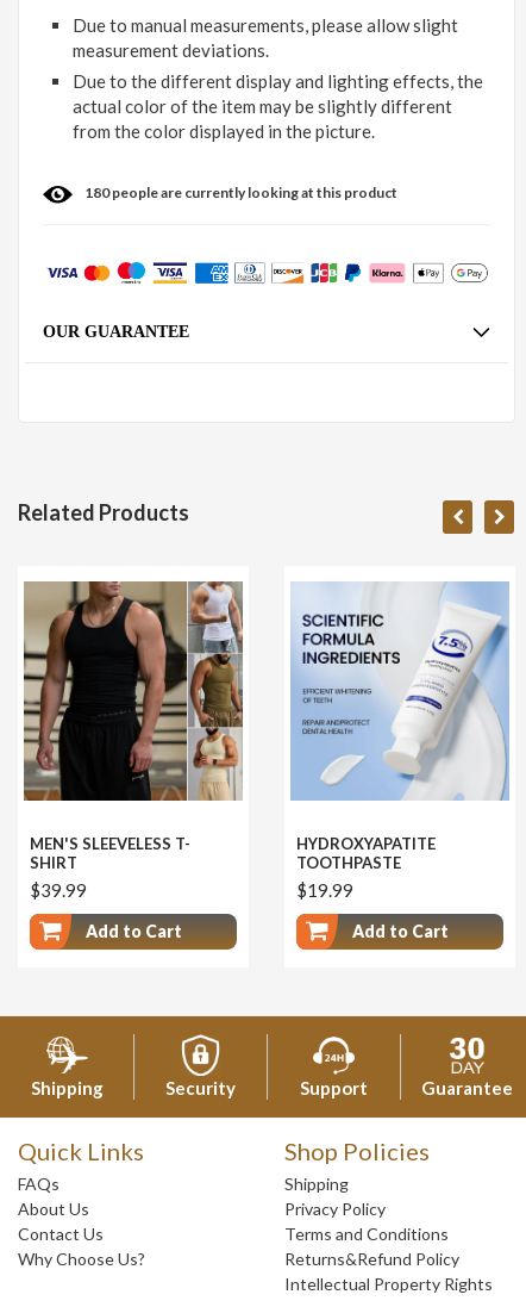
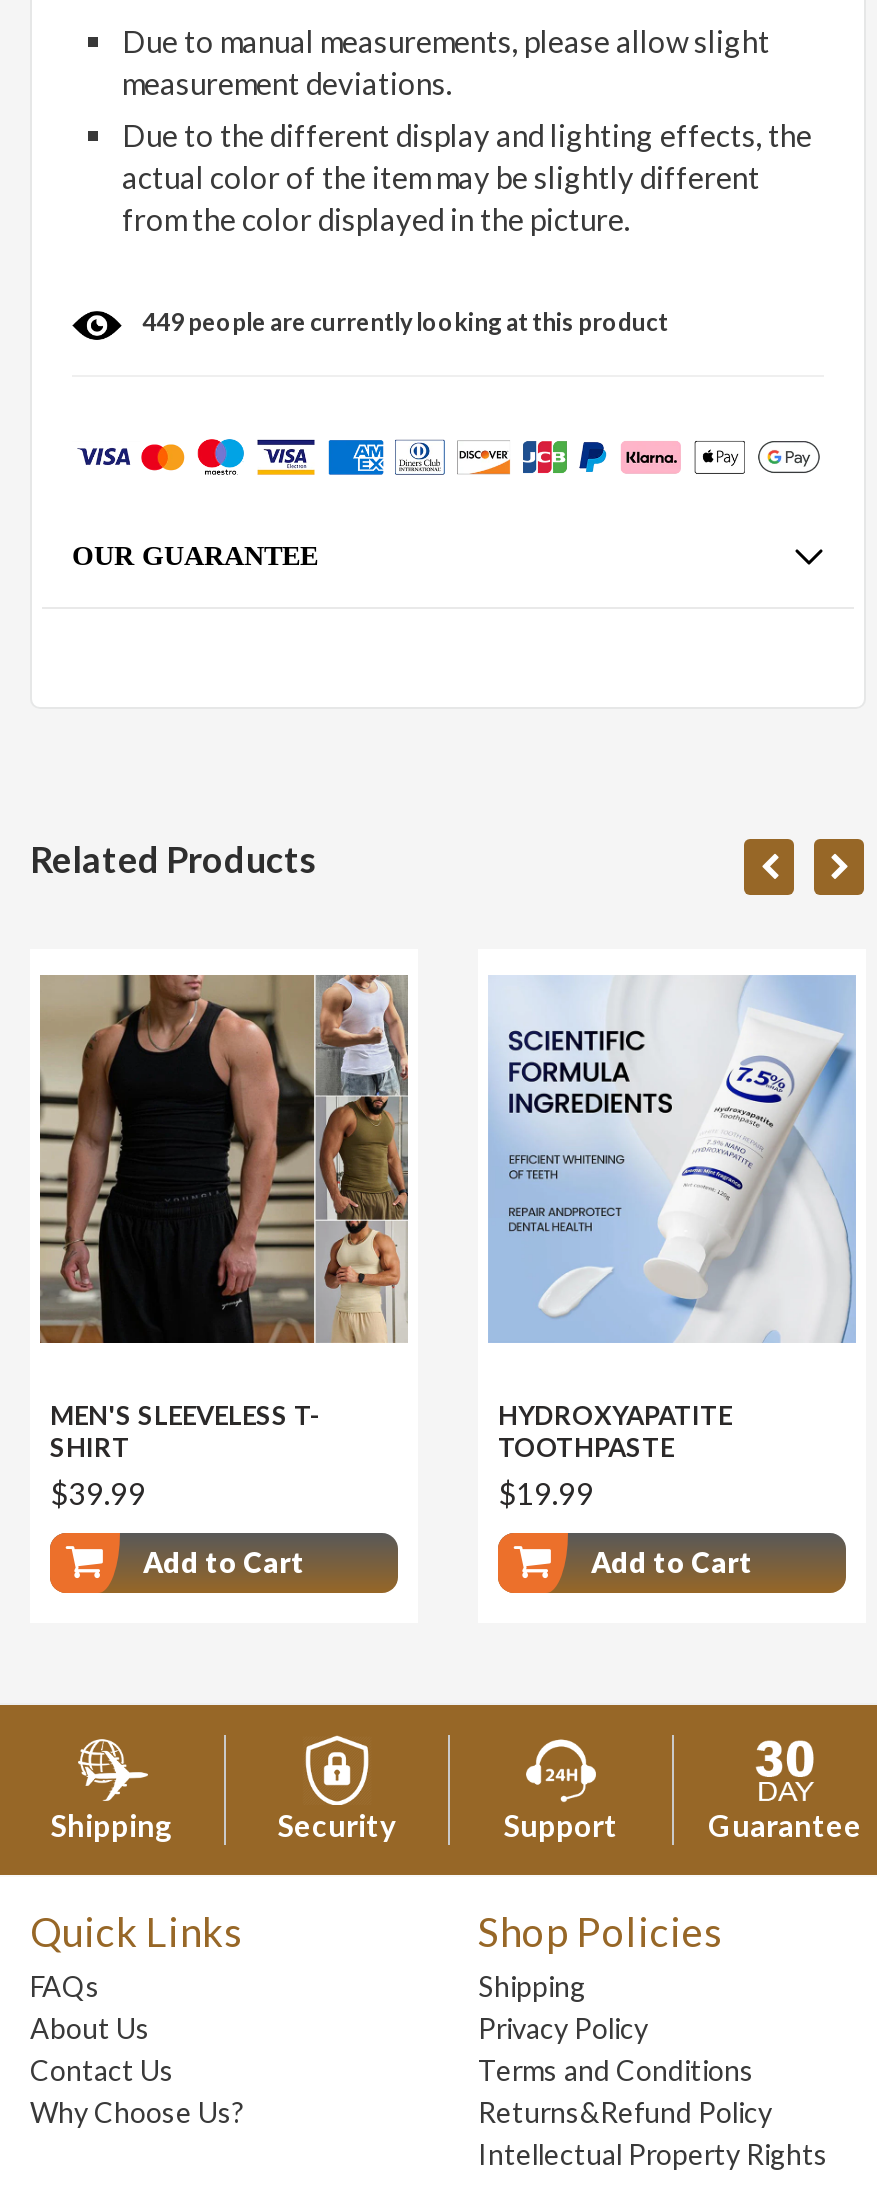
[84,183,397,201] 180 people are currently looking at this product -> [142,307,668,337] 449 people are currently looking at this product

